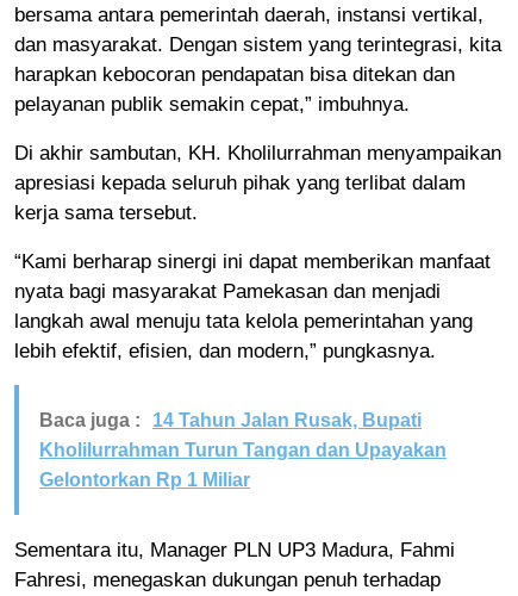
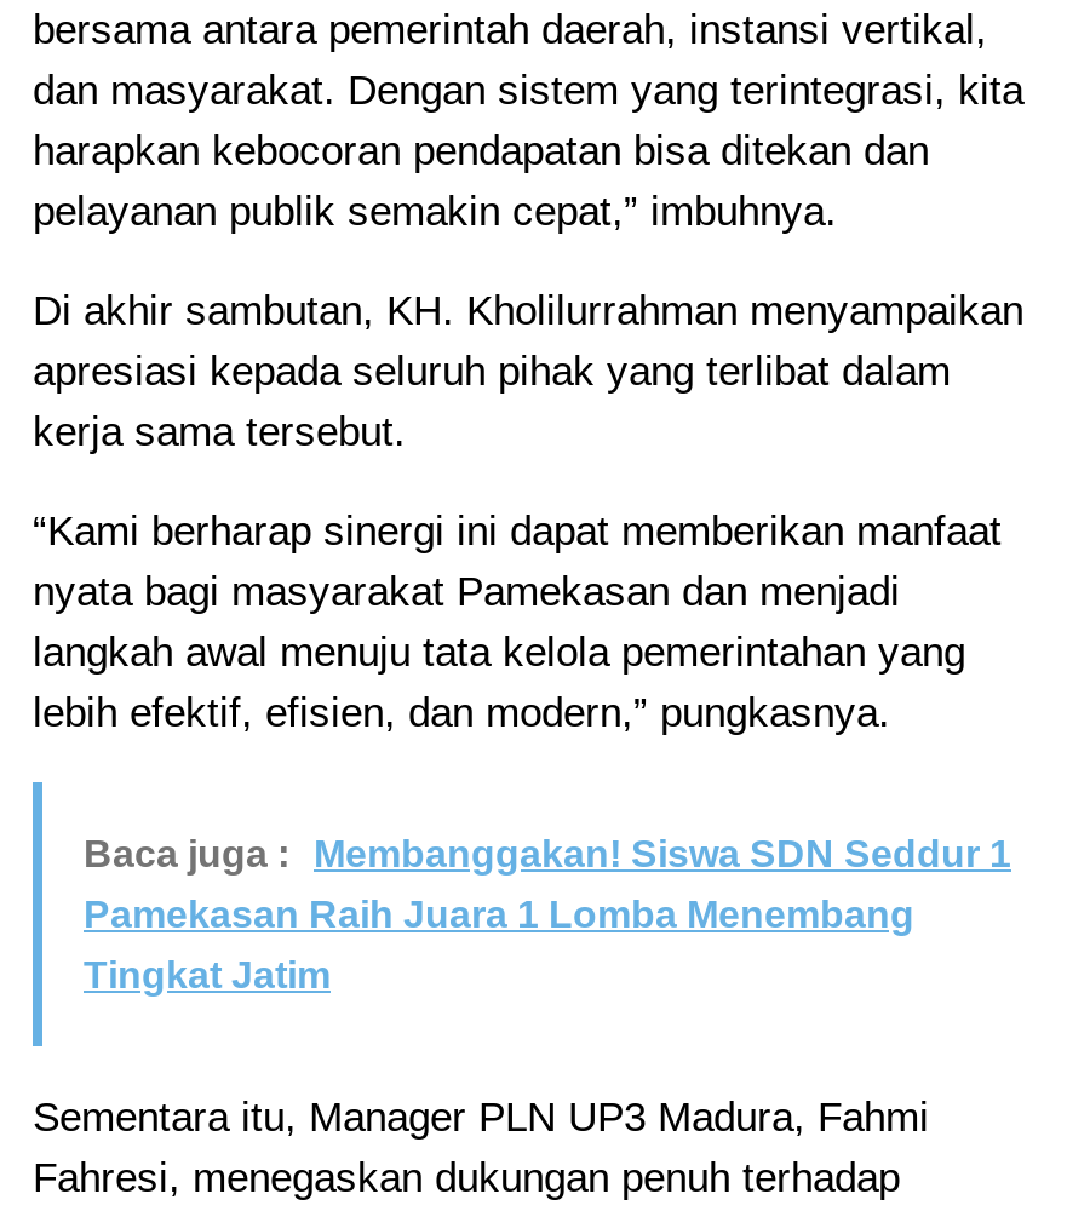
[39,411,422,431] Baca juga : 14 Tahun Jalan Rusak, Bupati -> [84,834,1011,875] Baca juga : Membanggakan! Siswa SDN Seddur 1
[39,440,447,461] Kholilurrahman Turun Tangan dan Upayakan -> [84,895,914,936] Pamekasan Raih Juara 1 Lomba Menembang
[39,470,250,490] Gelontorkan Rp 1 Miliar -> [84,955,331,996] Tingkat Jatim

